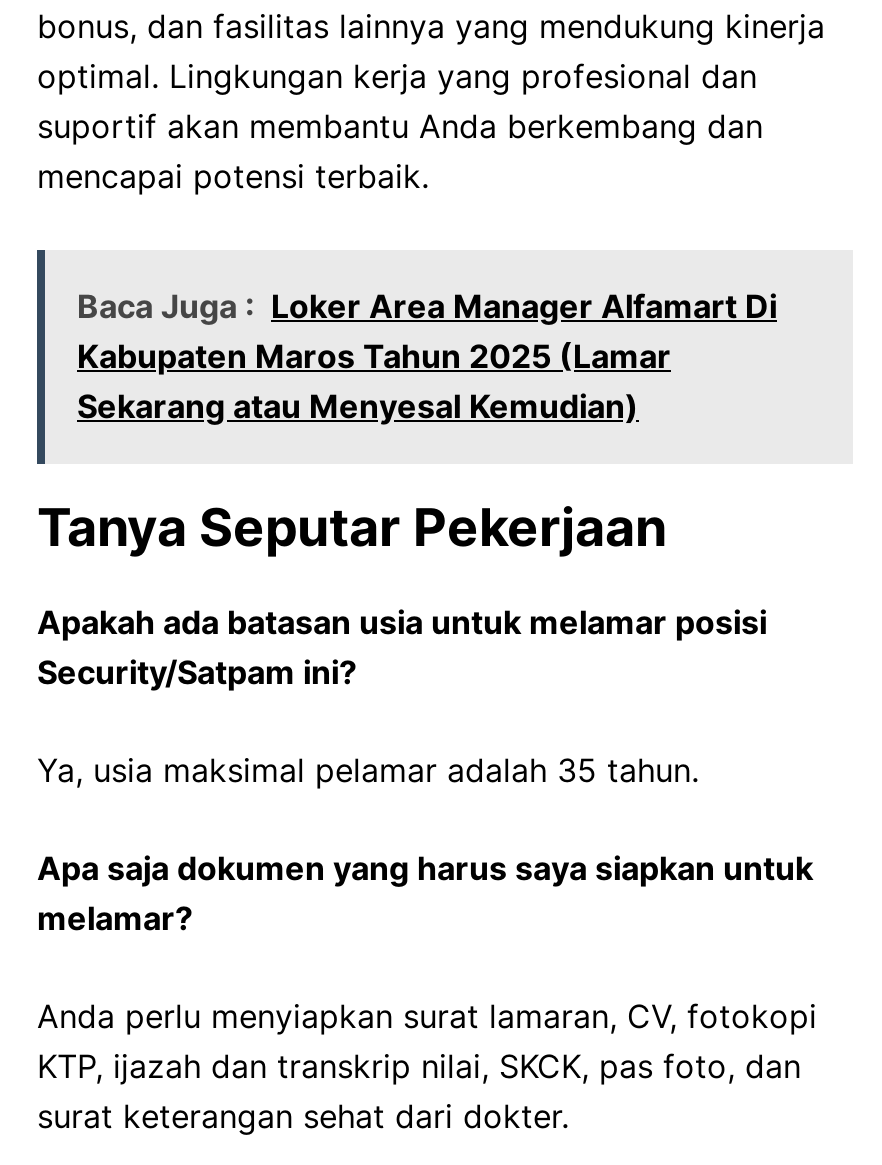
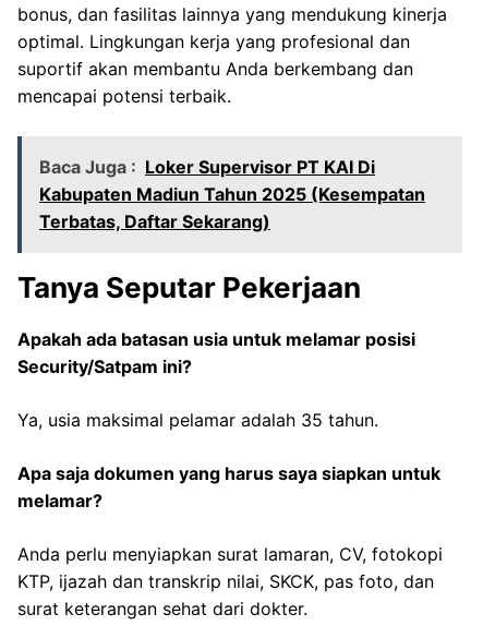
[77,286,777,426] Baca Juga : Loker Area Manager Alfamart Di | Kabupaten Maros Tahun 2025 (Lamar | Sekarang atau Menyesal Kemudian) -> [39,156,425,232] Baca Juga : Loker Supervisor PT KAI Di | Kabupaten Madiun Tahun 2025 (Kesempatan | Terbatas, Daftar Sekarang)

